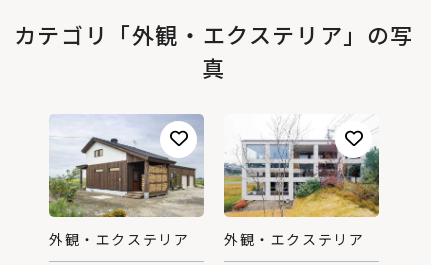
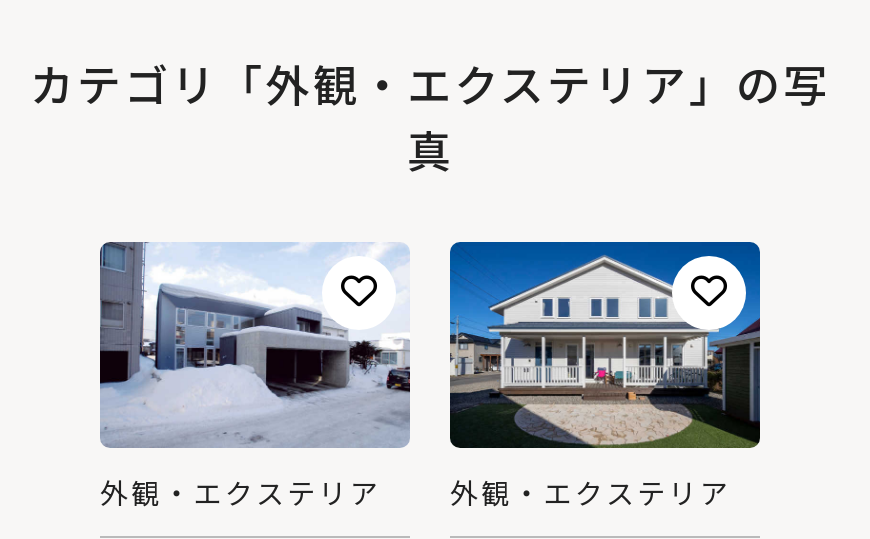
[48,114,205,218] [image] -> [98,240,410,450] [image]
[223,114,380,218] [image] -> [448,240,762,452] [image]

